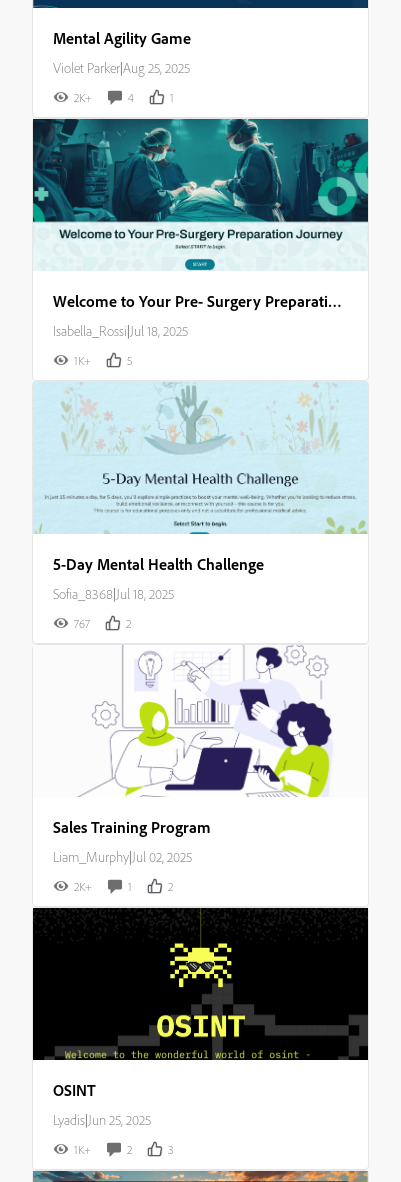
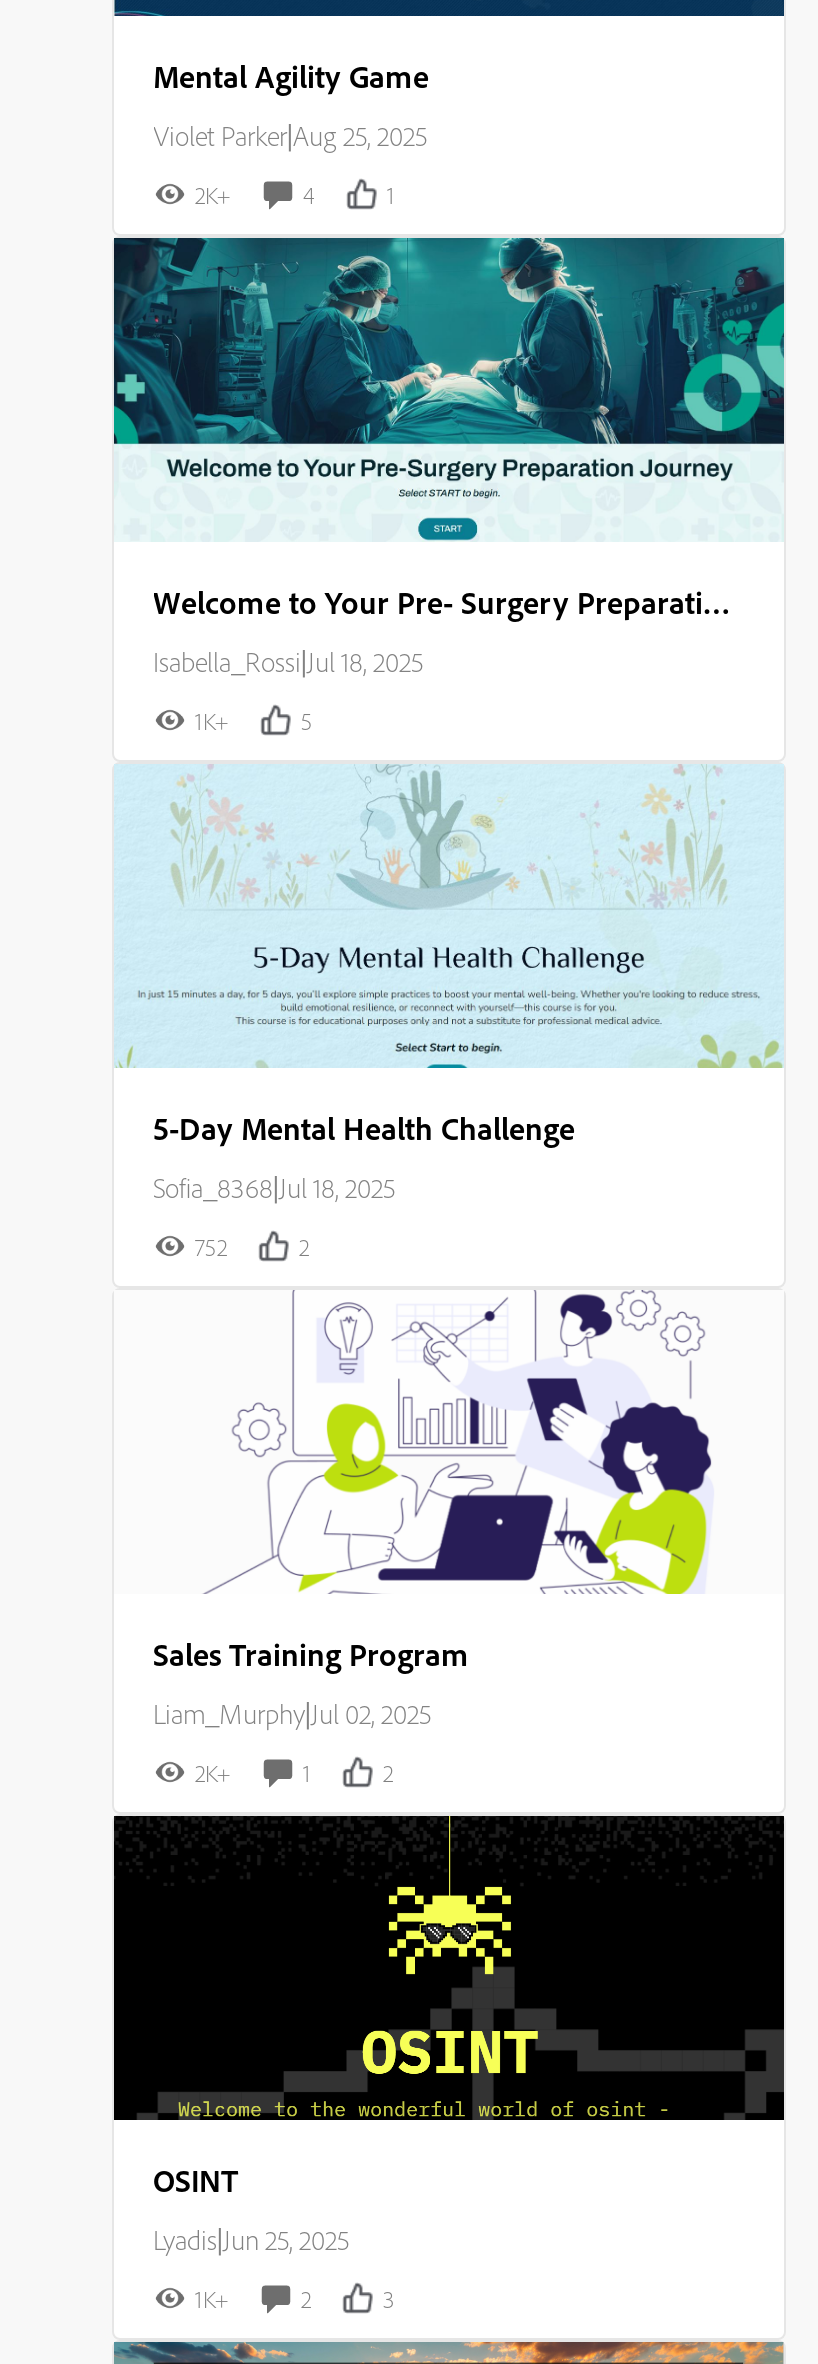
[73,616,89,631] 767 -> [195,1232,227,1262] 752

